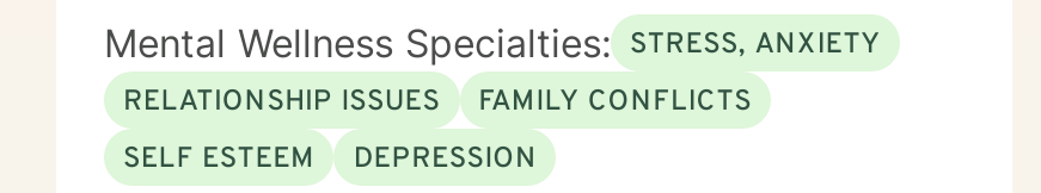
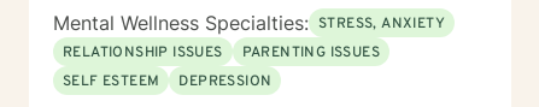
[478,83,752,122] FAMILY CONFLICTS -> [242,43,380,63] PARENTING ISSUES

